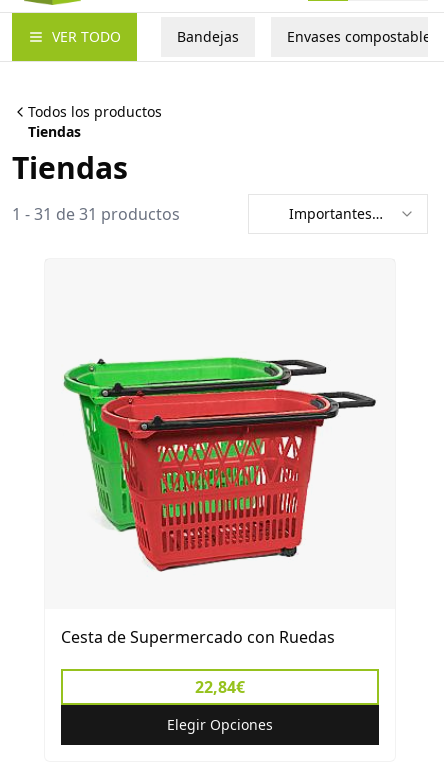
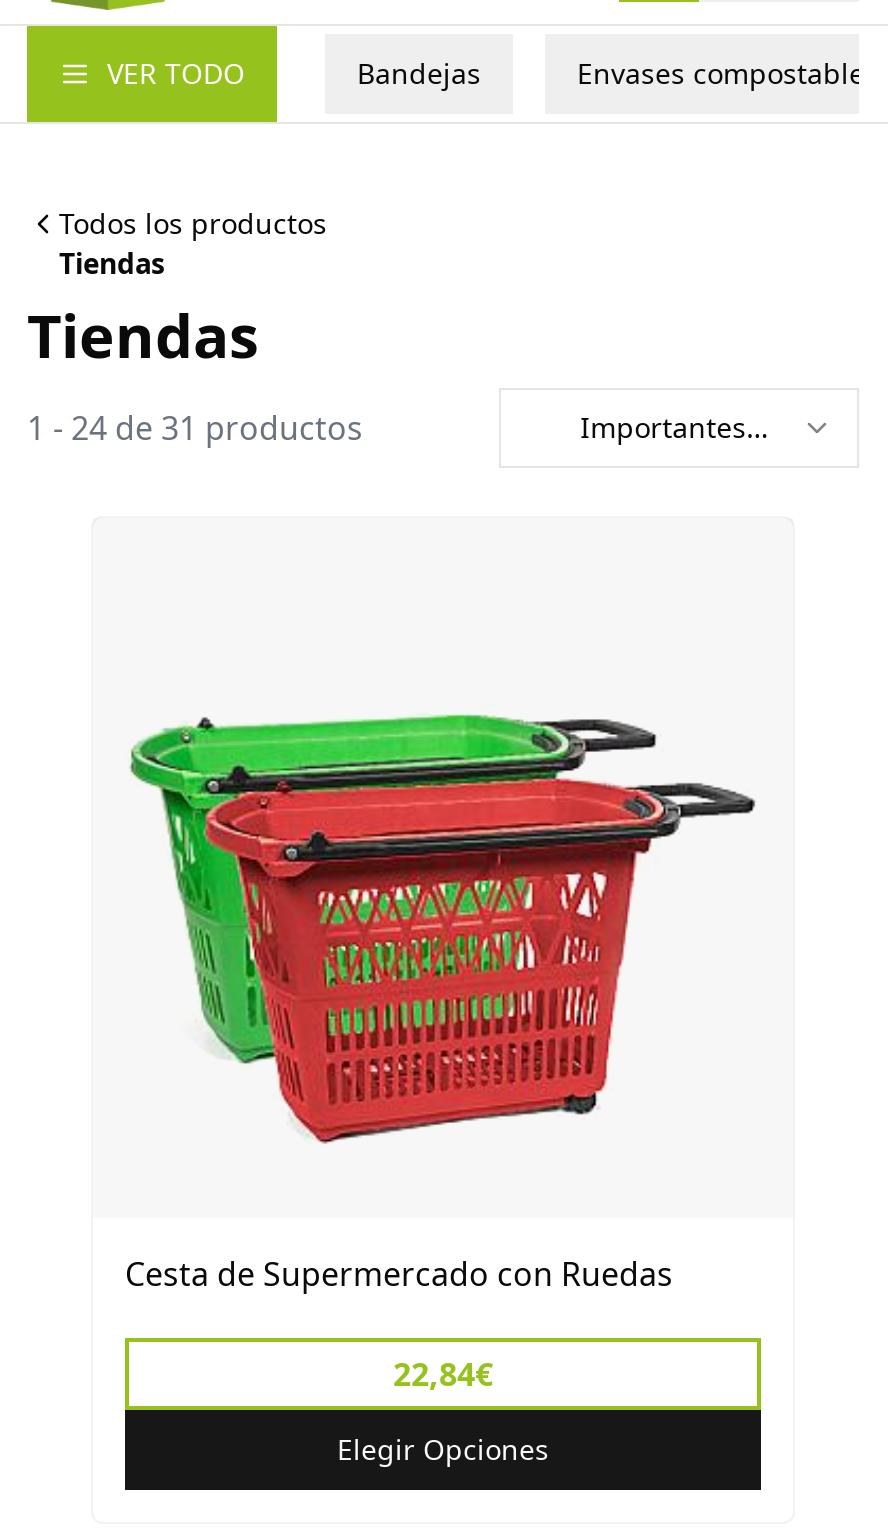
[12,203,180,225] 1 - 31 de 31 productos -> [27,406,363,450] 1 - 24 de 31 productos

